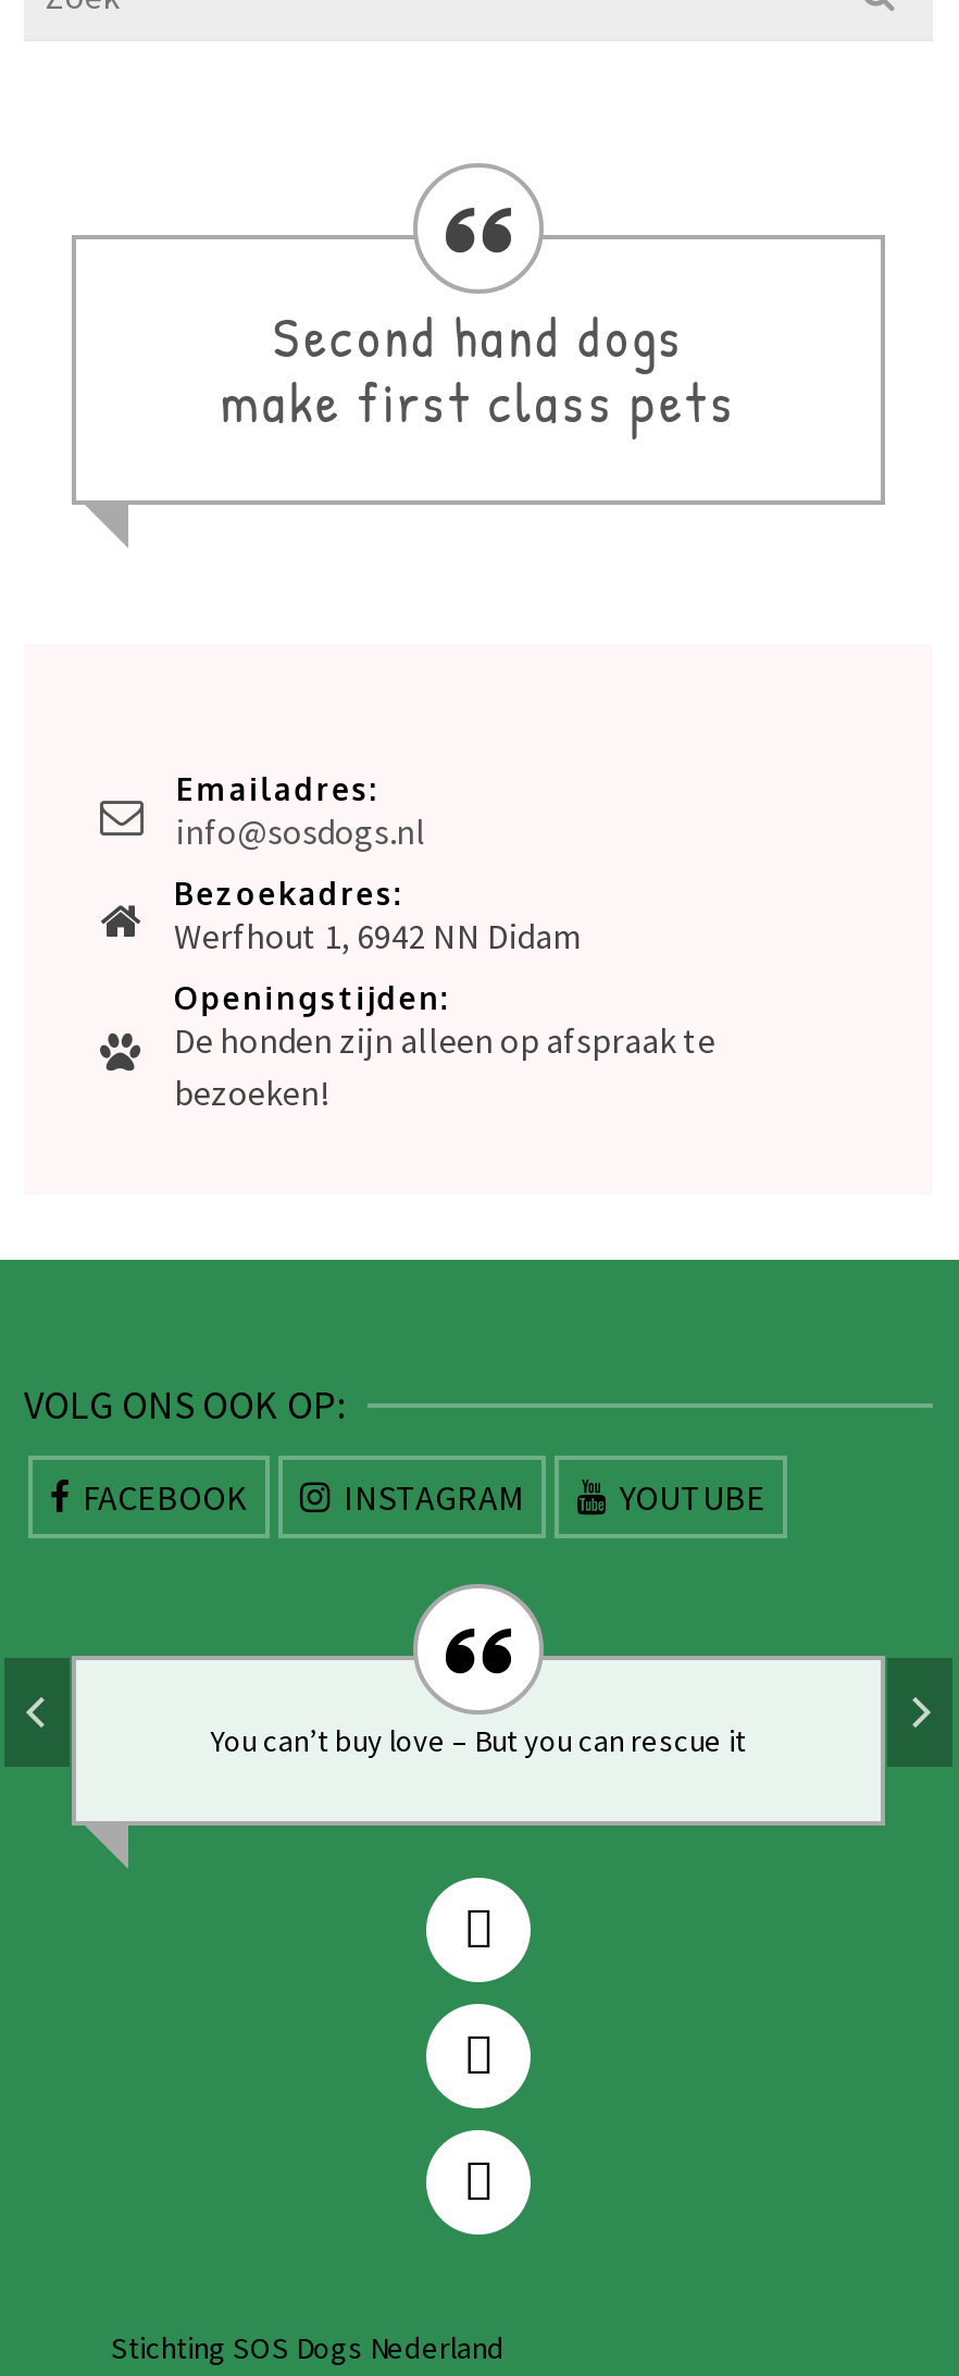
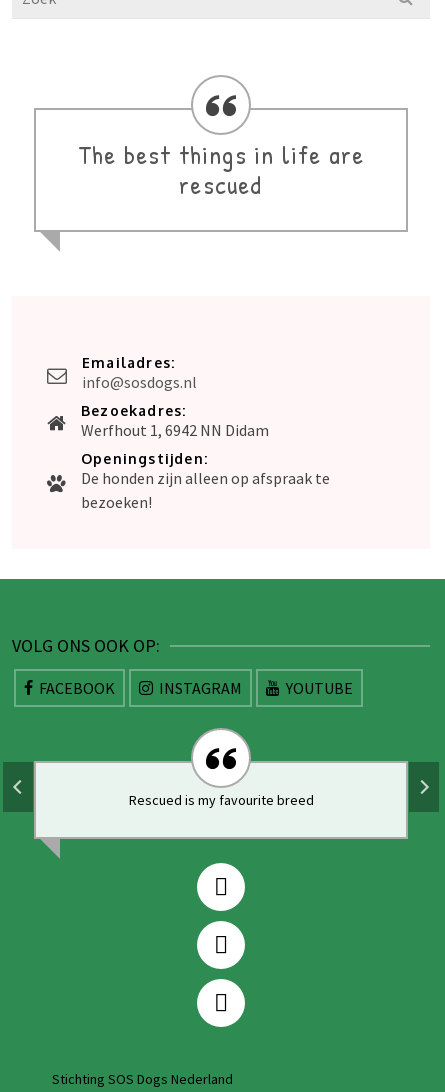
[221,298,736,440] Second hand dogs | make first class pets -> [78,137,364,202] The best things in life are | rescued
[211,1721,746,1760] You can’t buy love – But you can rescue it -> [128,791,313,809] Rescued is my favourite breed

